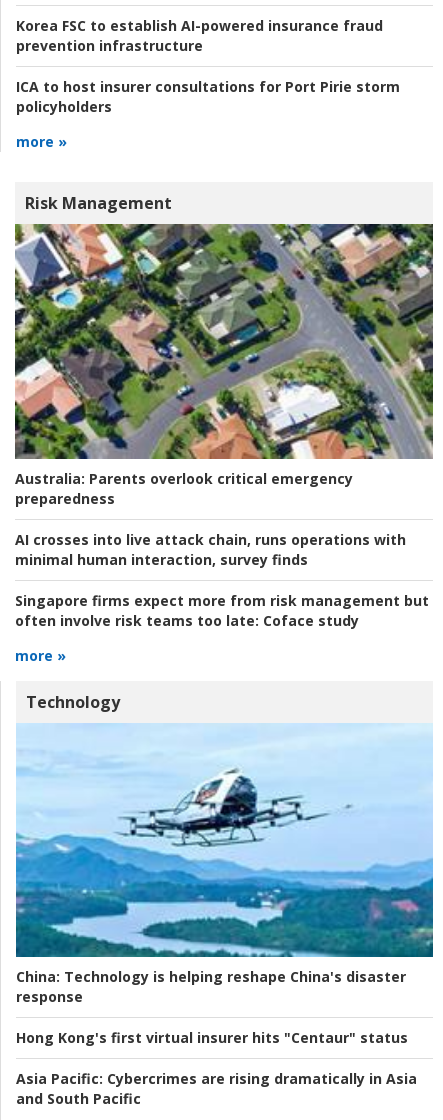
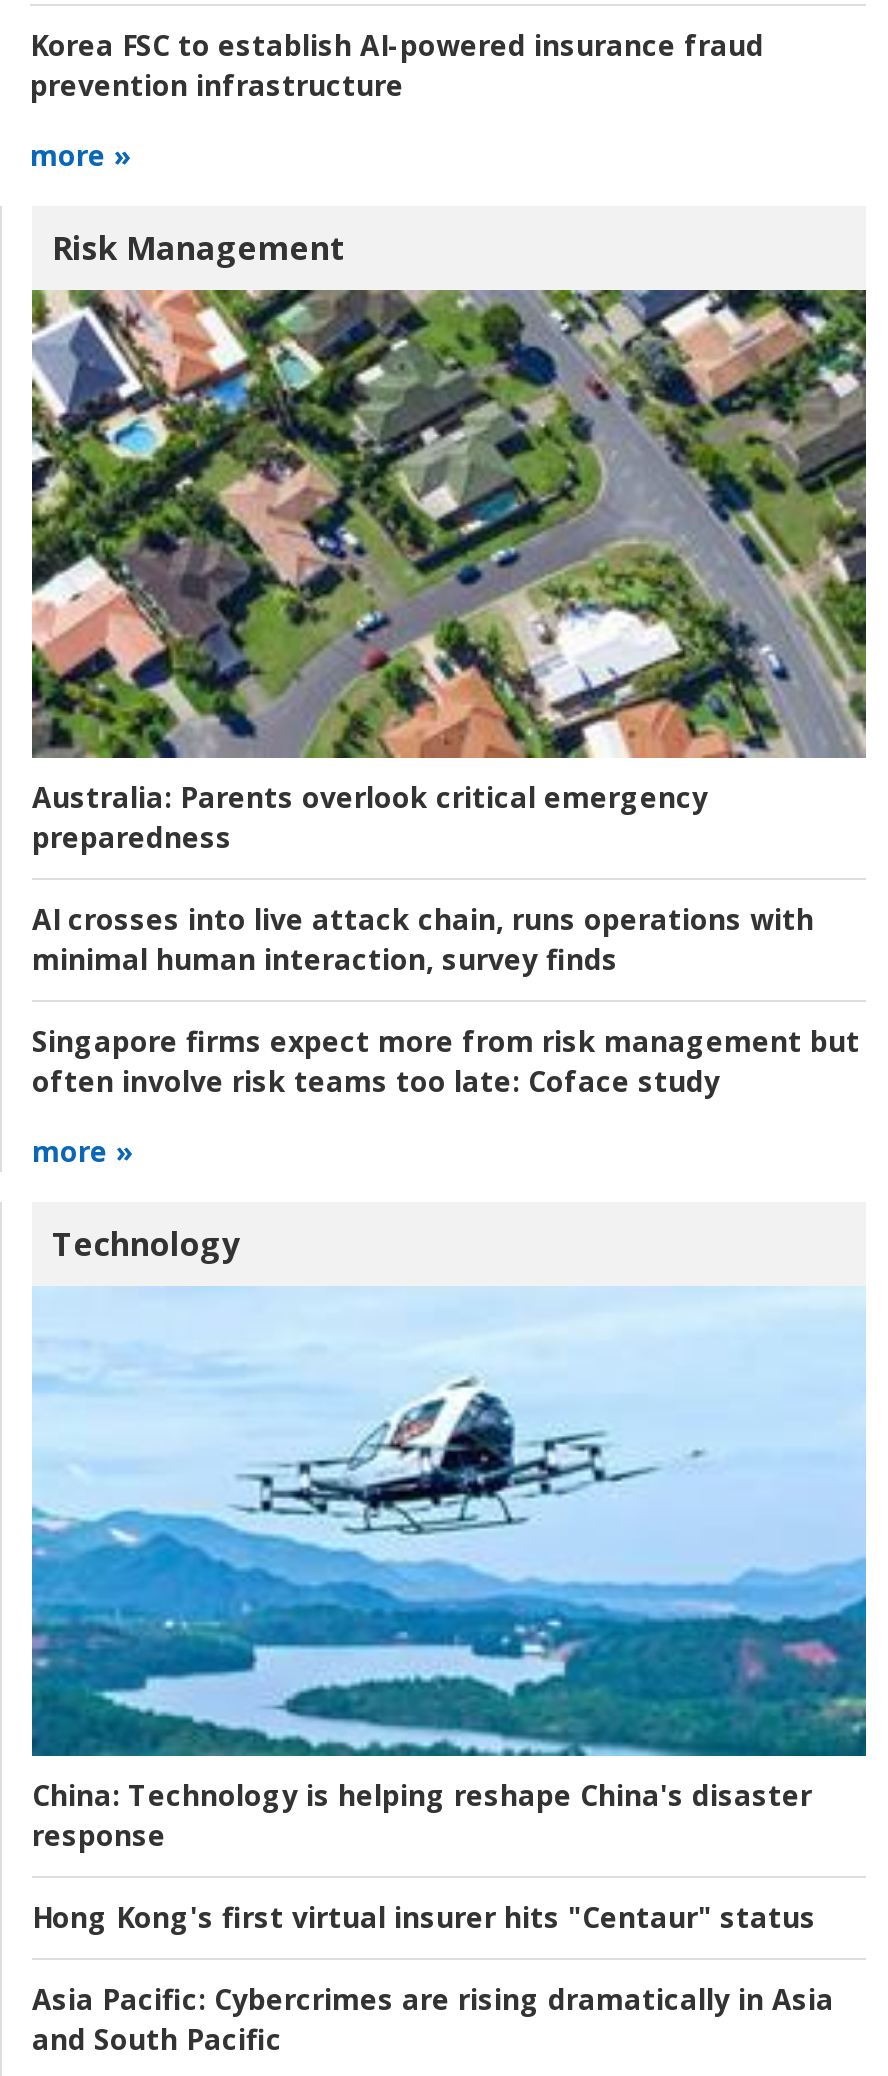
[16,77,400,116] ICA to host insurer consultations for Port Pirie storm | policyholders -> none

